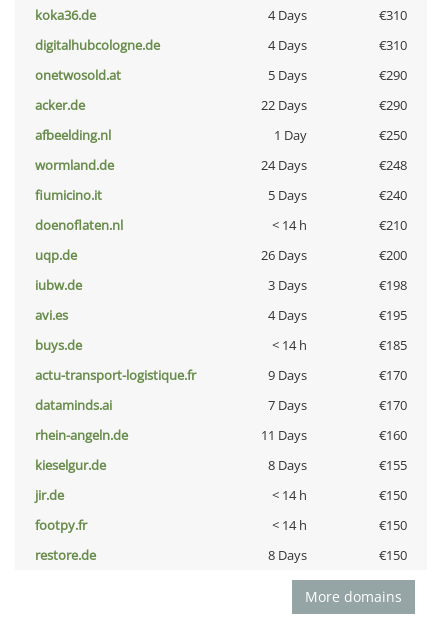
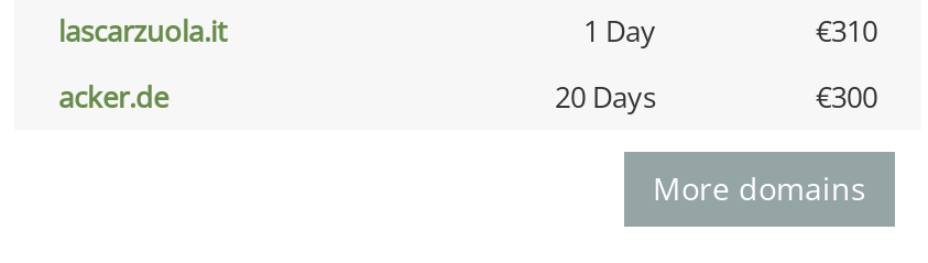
[35,6,306,24] koka36.de | 4 Days -> [58,11,656,51] lascarzuola.it | 1 Day
[35,36,407,84] digitalhubcologne.de | 4 Days | €310 | onetwosold.at | 5 Days | €290 -> none
[35,96,407,564] 22 Days | €290 | afbeelding.nl | 1 Day | €250 | wormland.de | 24 Days | €248 | fiumicino.it | 5 Days | €240 | doenoflaten.nl | < 14 h | €210 | uqp.de | 26 Days | €200 | iubw.de | 3 Days | €198 | avi.es | 4 Days | €195 | buys.de | < 14 h | €185 | actu-transport-logistique.fr | 9 Days | €170 | dataminds.ai | 7 Days | €170 | rhein-angeln.de | 11 Days | €160 | kieselgur.de | 8 Days | €155 | jir.de | < 14 h | €150 | footpy.fr | < 14 h | €150 | restore.de | 8 Days | €150 -> [555,77,877,117] 20 Days | €300

